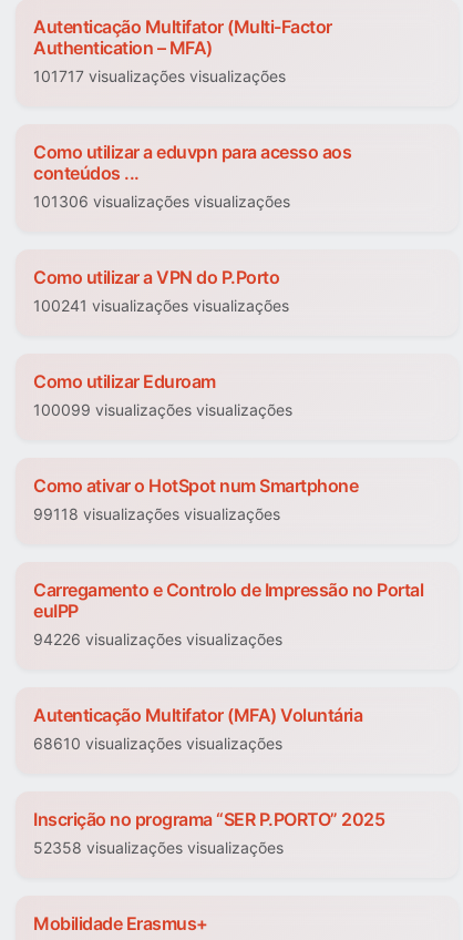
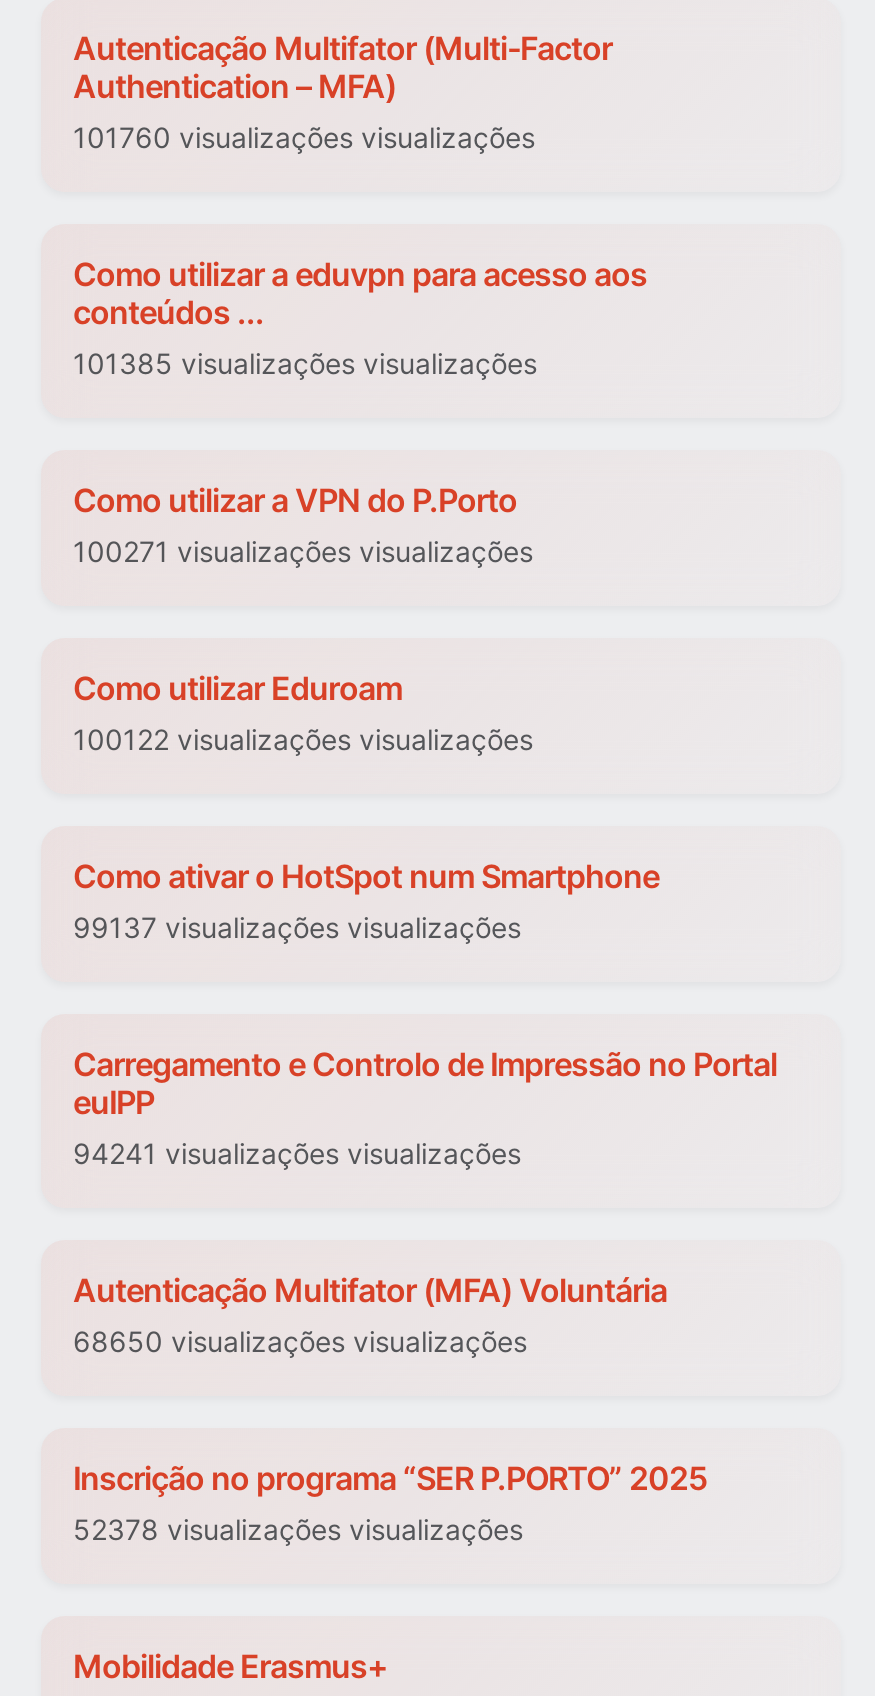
[33,67,286,86] 101717 visualizações visualizações -> [73,121,535,155] 101760 visualizações visualizações
[33,192,290,211] 101306 visualizações visualizações -> [73,347,537,381] 101385 visualizações visualizações
[33,297,289,315] 100241 visualizações visualizações -> [73,535,533,569] 100271 visualizações visualizações
[33,401,292,420] 100099 visualizações visualizações -> [73,723,533,757] 100122 visualizações visualizações
[33,505,280,524] 99118 visualizações visualizações -> [73,911,521,945] 99137 visualizações visualizações
[33,630,282,649] 94226 visualizações visualizações -> [73,1137,521,1171] 94241 visualizações visualizações
[33,734,282,753] 68610 visualizações visualizações -> [73,1325,527,1359] 68650 visualizações visualizações
[33,839,284,857] 52358 visualizações visualizações -> [73,1513,523,1547] 52378 visualizações visualizações

